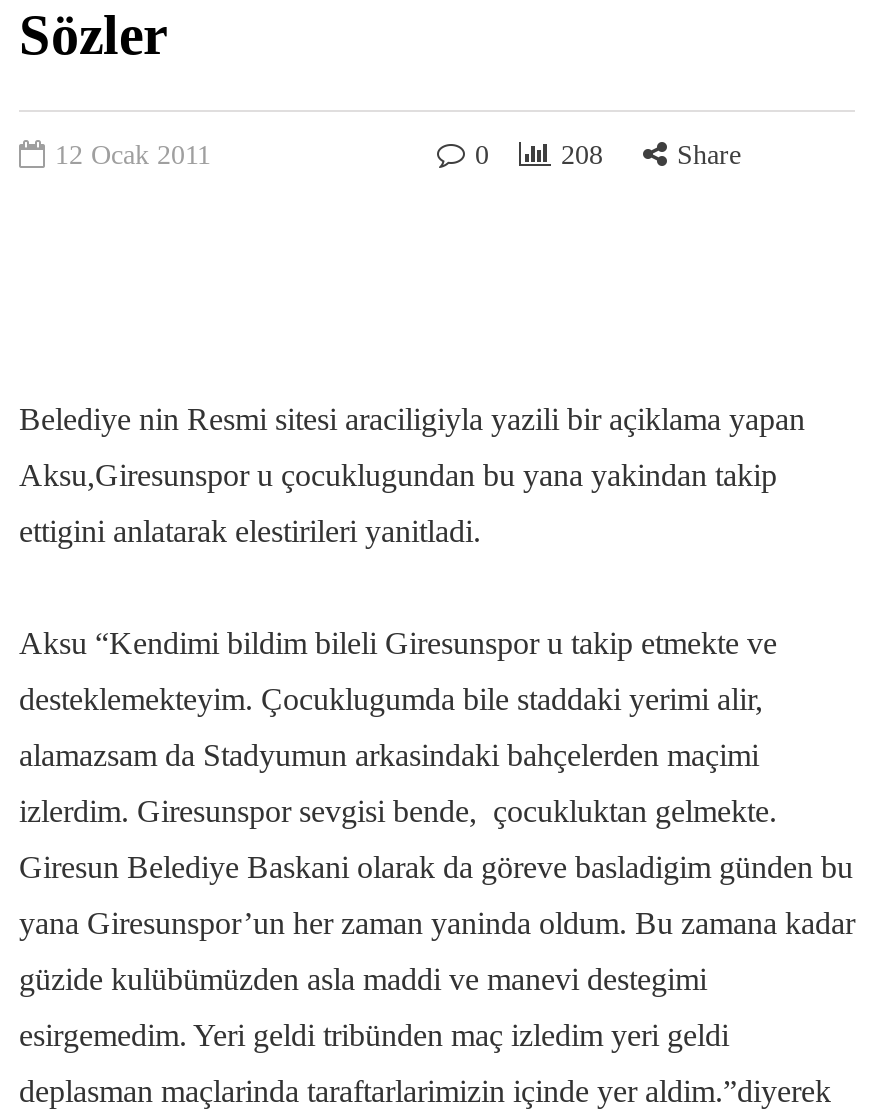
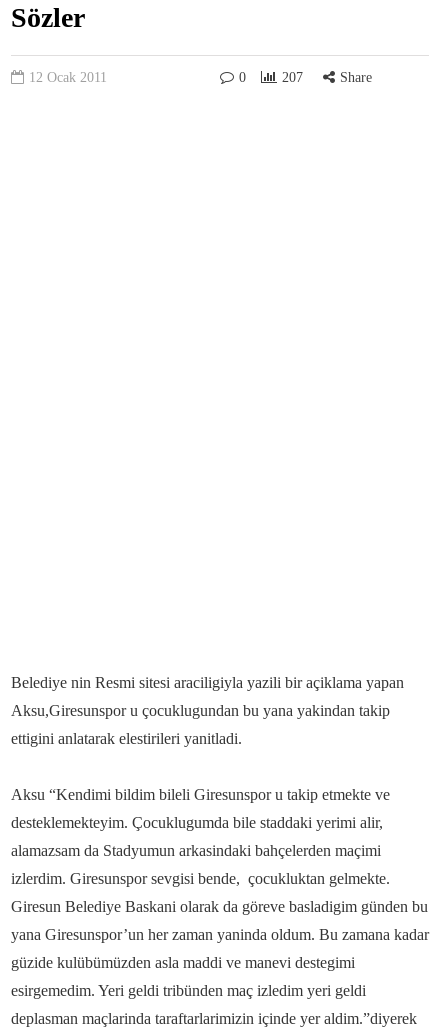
[561,139,603,169] 208 -> [282,70,303,85] 207

